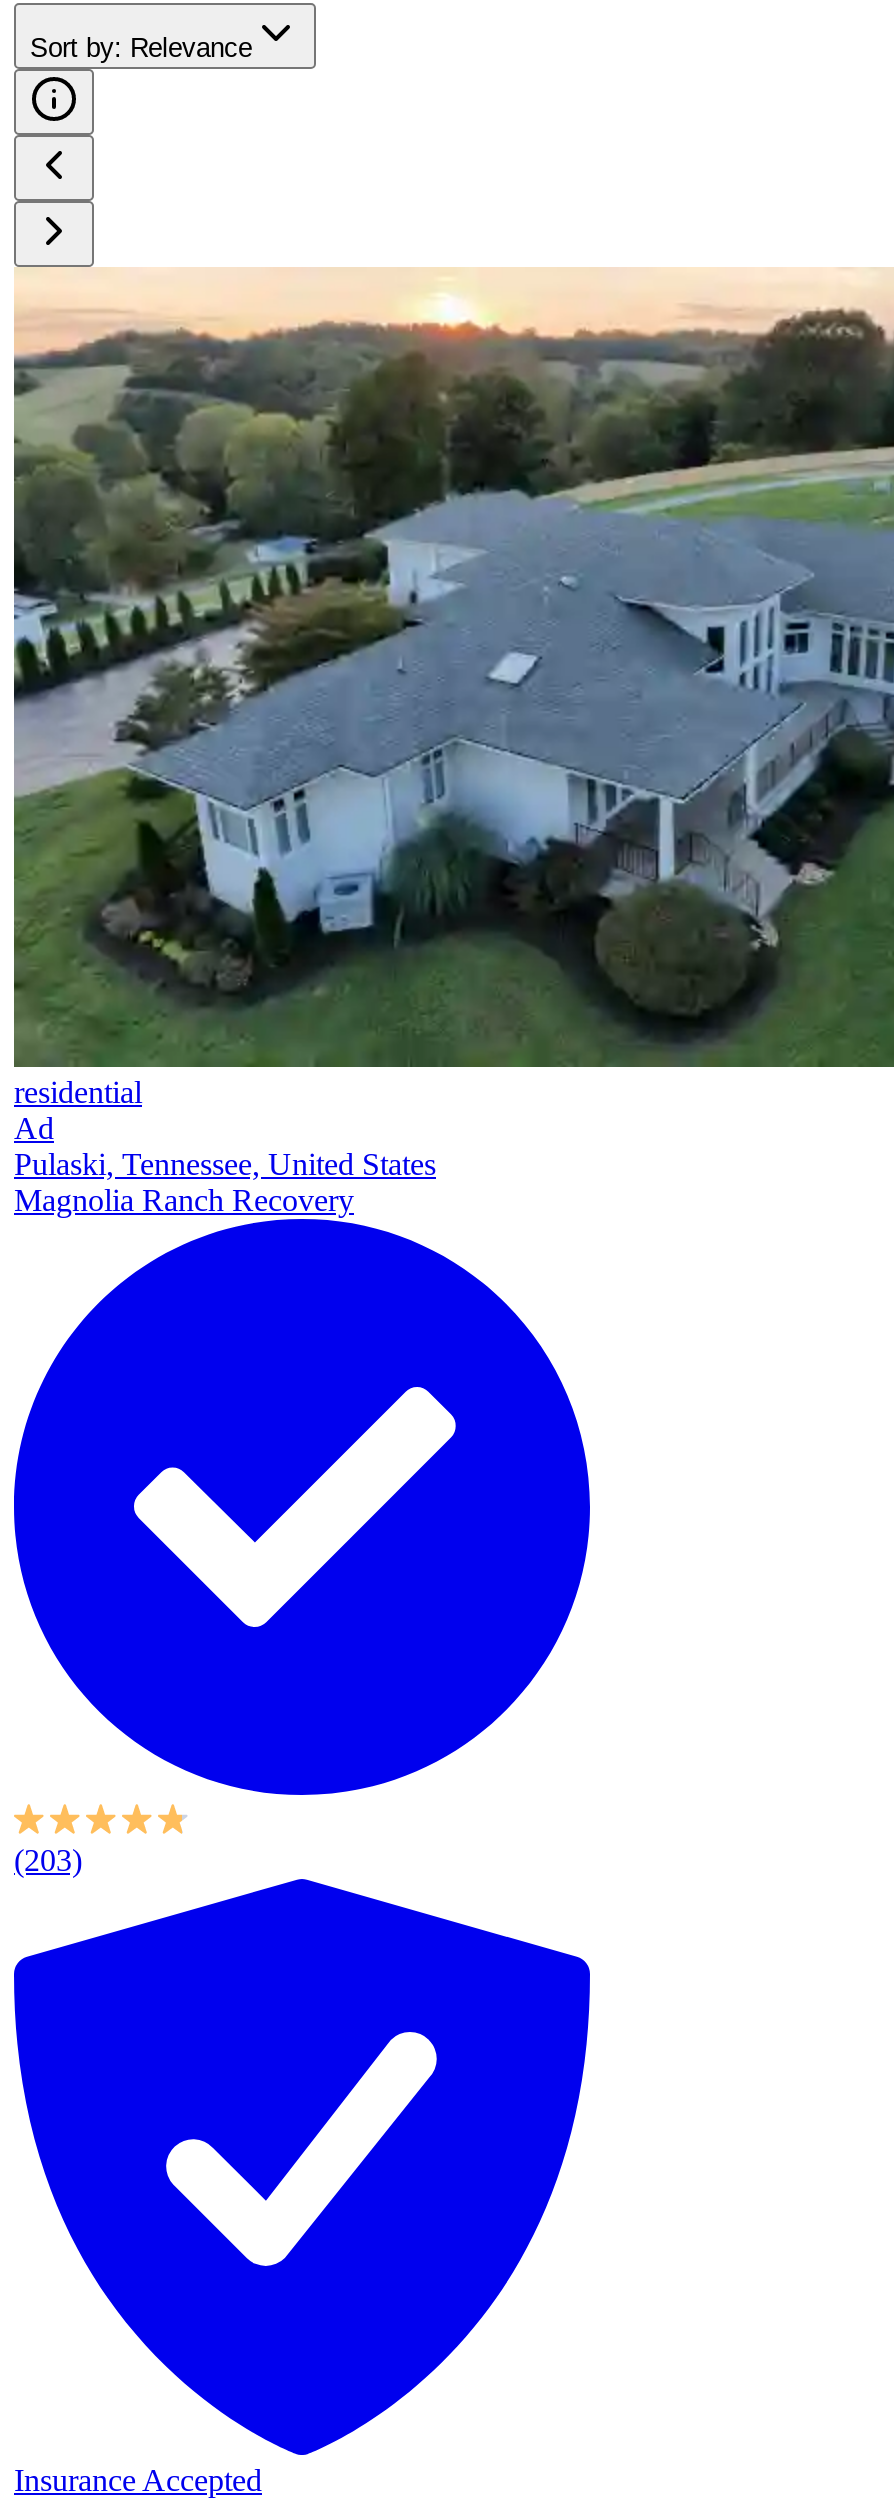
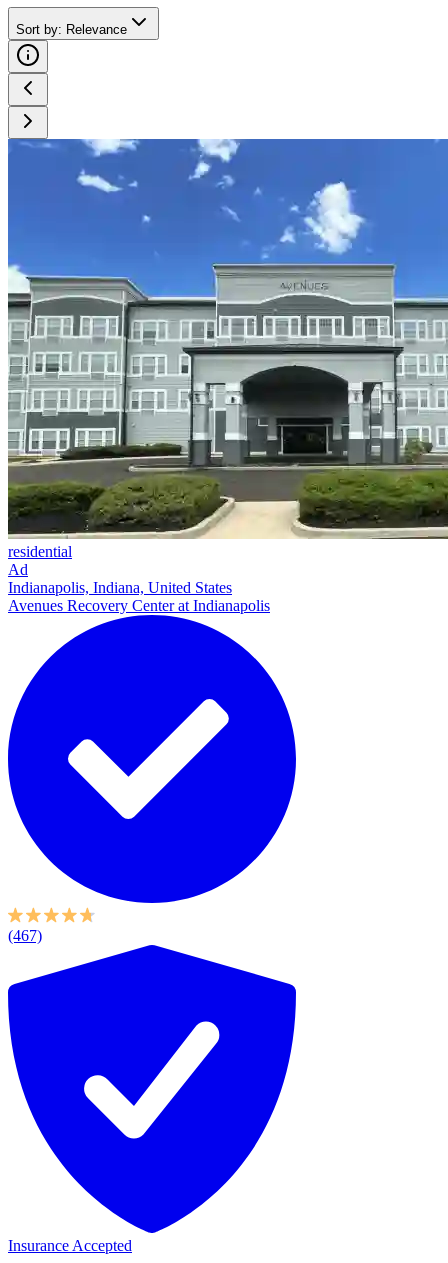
[12,267,888,1216] [image] | Pulaski, Tennessee, United States | Magnolia Ranch Recovery -> [7,138,445,614] [image] | Indianapolis, Indiana, United States | Avenues Recovery Center at Indianapolis
[14,1842,82,1876] (203) -> [8,927,42,944] (467)

